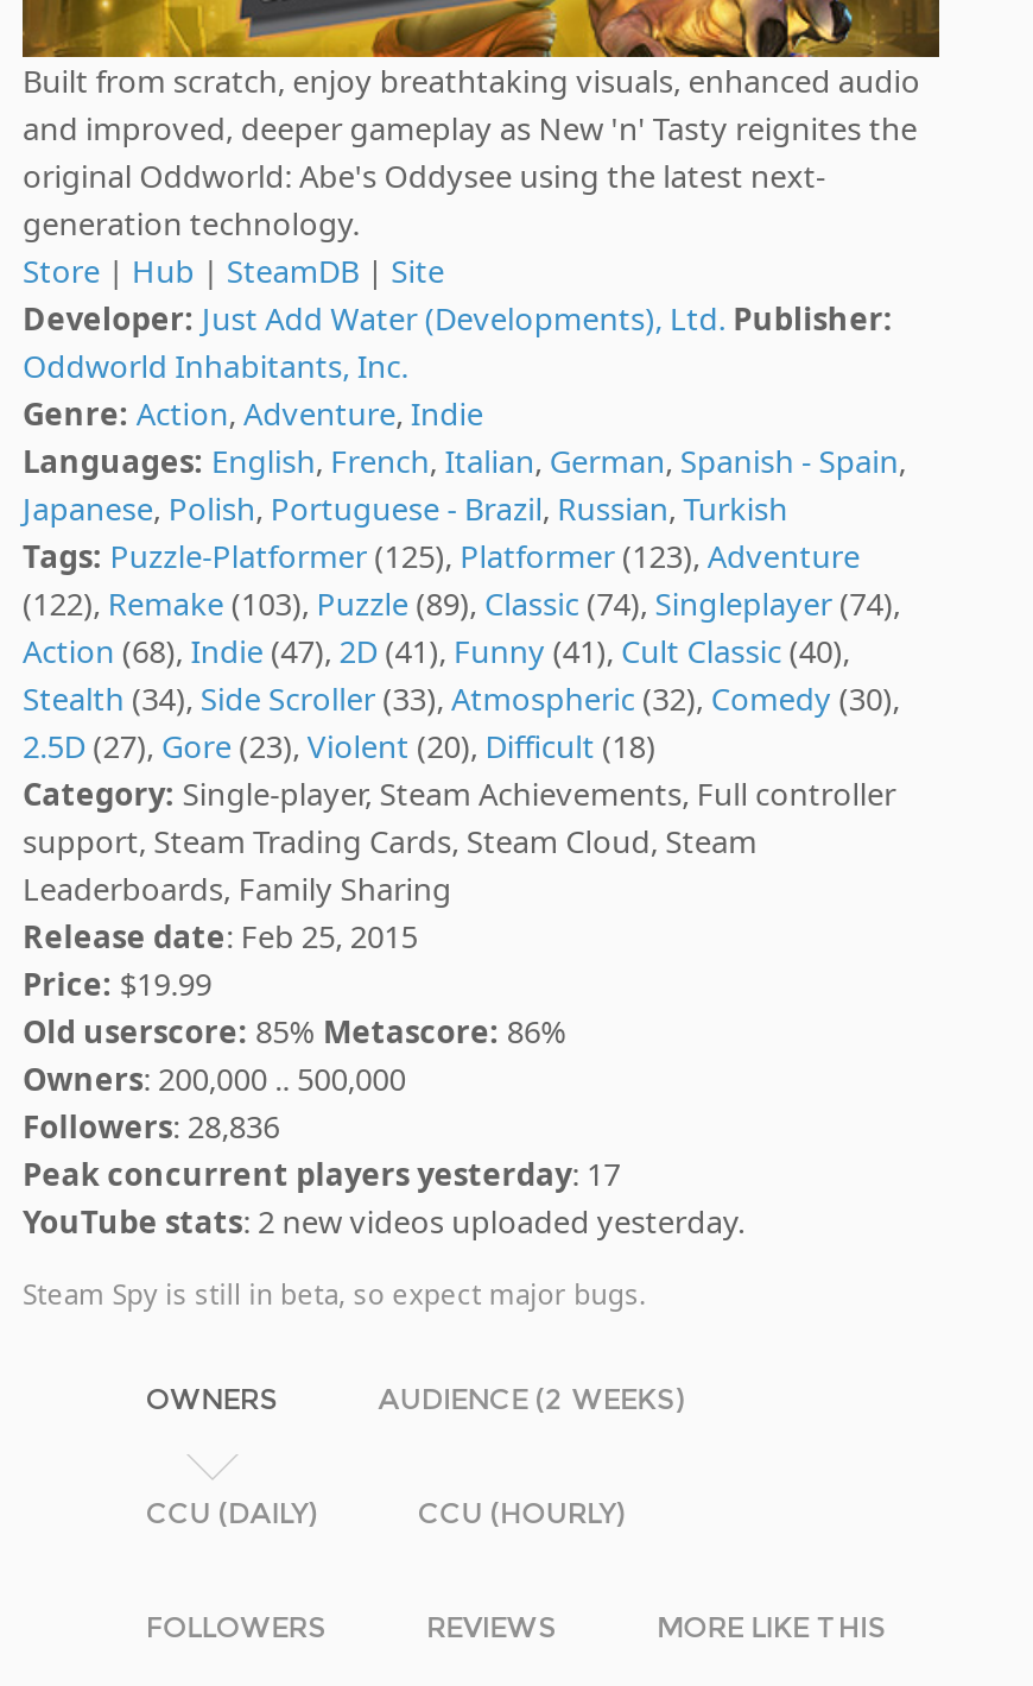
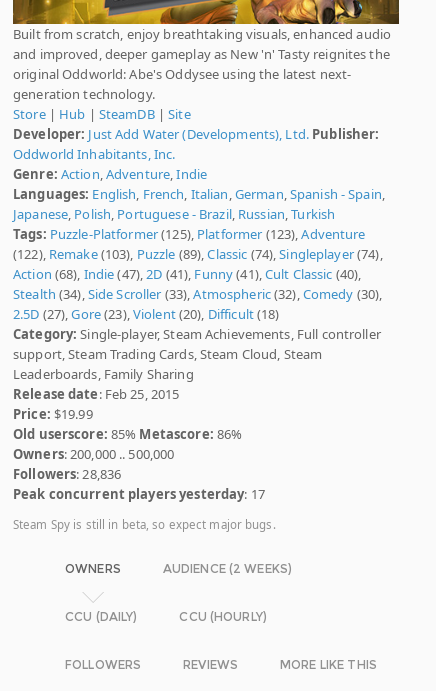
[23,1201,745,1244] YouTube stats: 2 new videos uploaded yesterday. -> none

